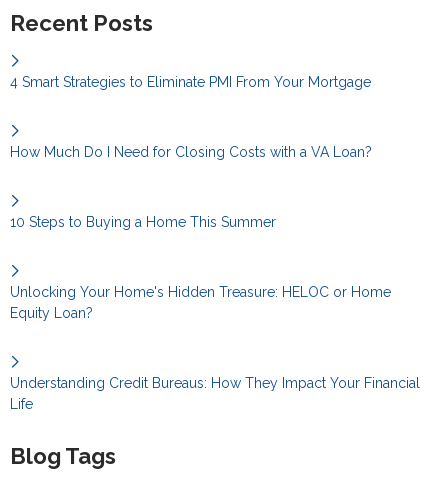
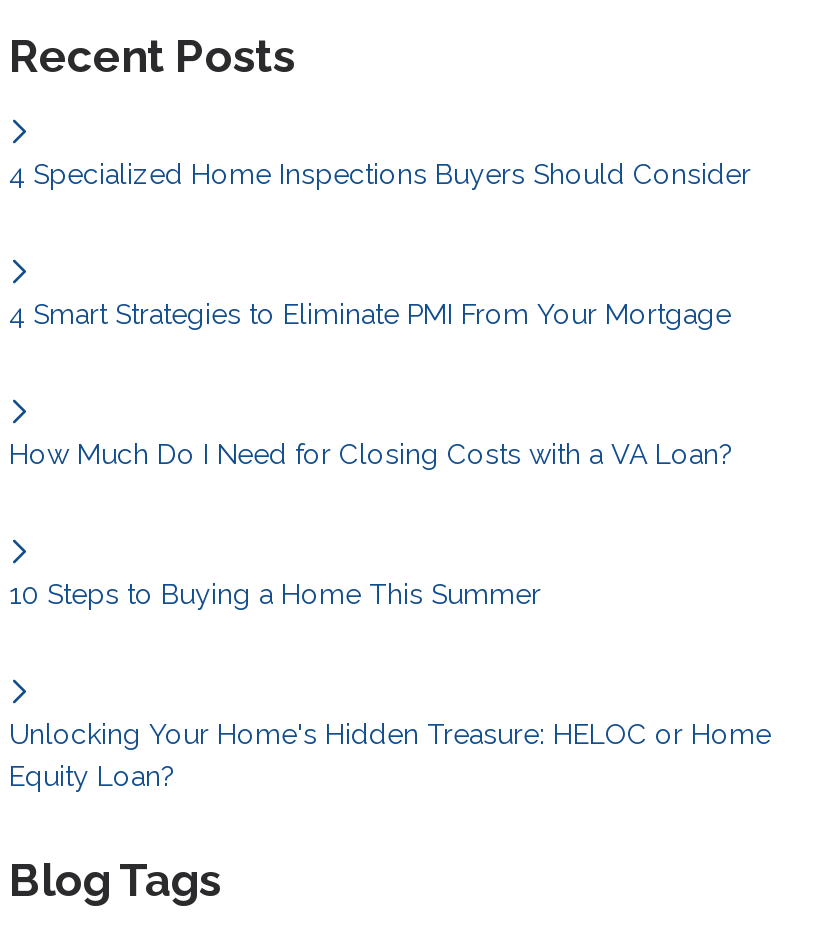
none -> [9,157,751,189] 4 Specialized Home Inspections Buyers Should Consider
moved [10,74,391,321] -> [9,297,771,791]: 4 Smart Strategies to Eliminate PMI From Your Mortgage | How Much Do I Need for Closing Costs with a VA Loan? | 10 Steps to Buying a Home This Summer | Unlocking Your Home's Hidden Treasure: HELOC or Home | Equity Loan?
[10,375,420,412] Understanding Credit Bureaus: How They Impact Your Financial | Life -> none

